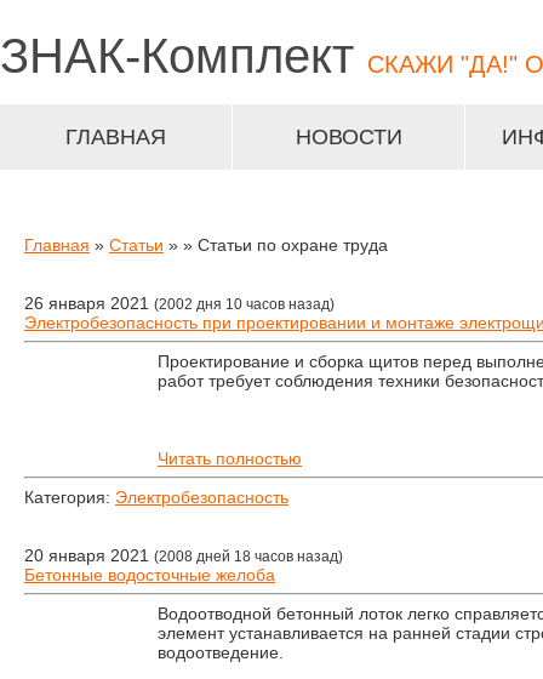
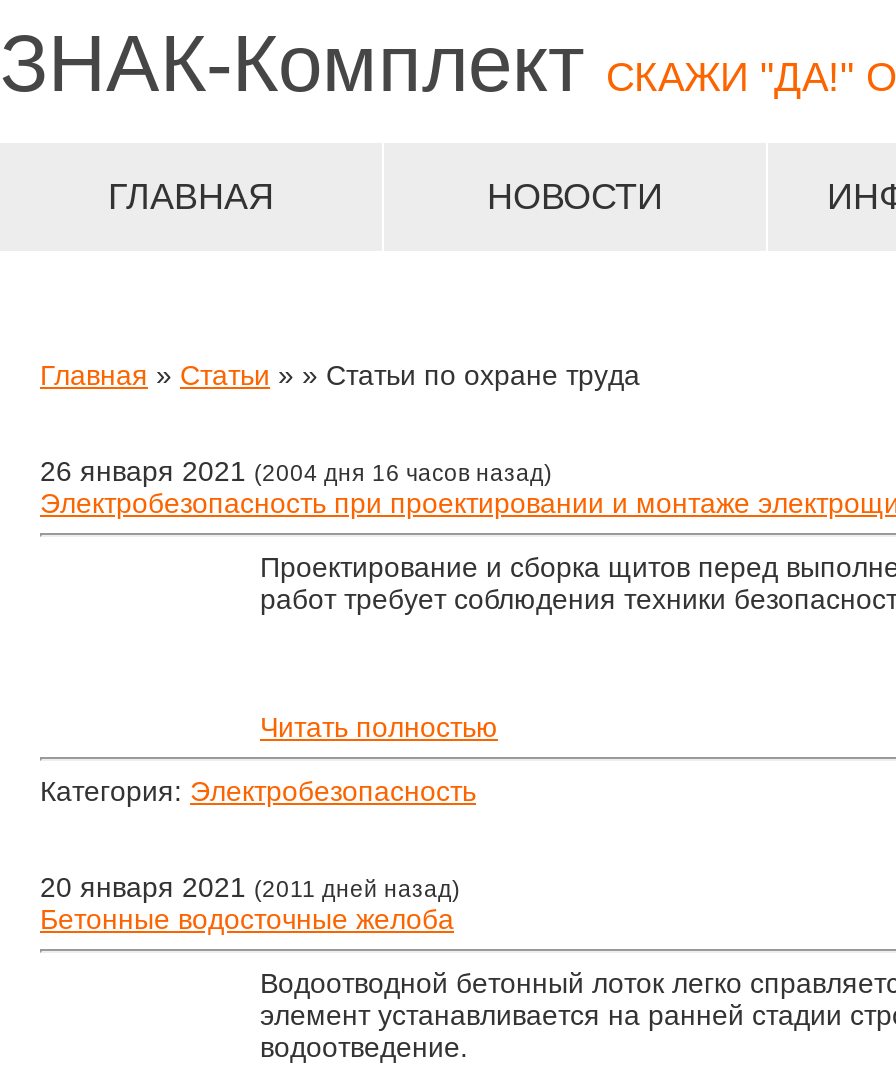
[24,293,335,313] 26 января 2021 (2002 дня 10 часов назад) -> [40,455,552,487] 26 января 2021 (2004 дня 16 часов назад)
[24,546,343,565] 20 января 2021 (2008 дней 18 часов назад) -> [40,871,460,903] 20 января 2021 (2011 дней назад)

